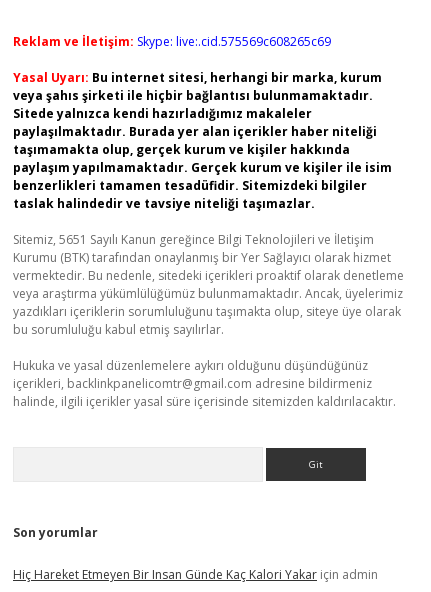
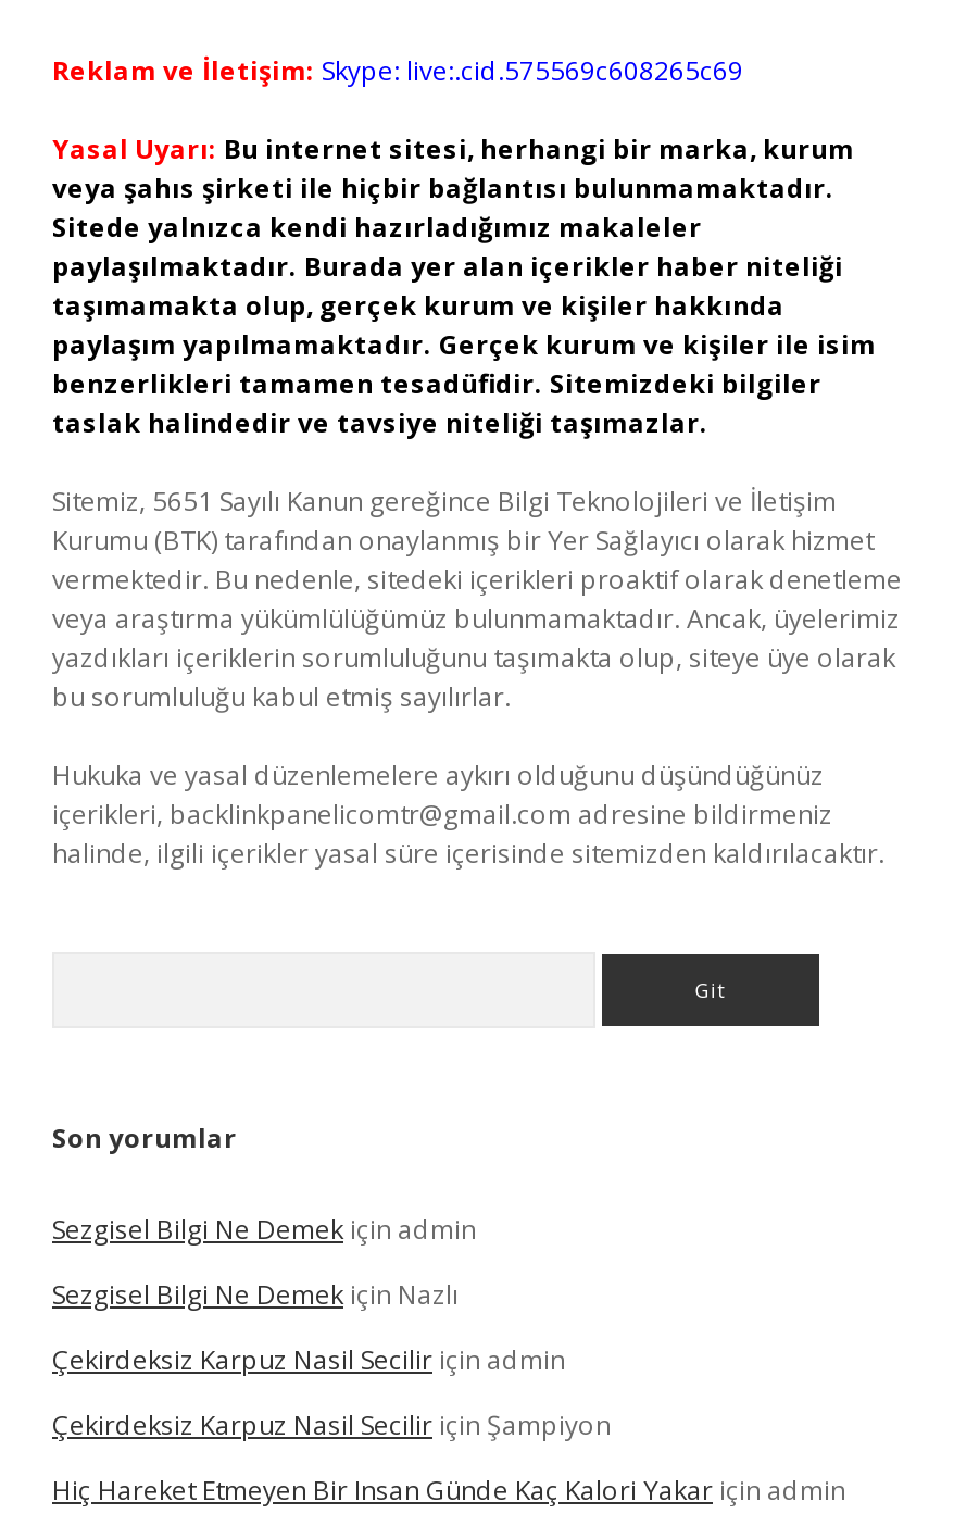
none -> [52,1211,611,1443] Sezgisel Bilgi Ne Demek için admin | Sezgisel Bilgi Ne Demek için Nazlı | Çekirdeksiz Karpuz Nasil Secilir için admin | Çekirdeksiz Karpuz Nasil Secilir için Şampiyon

